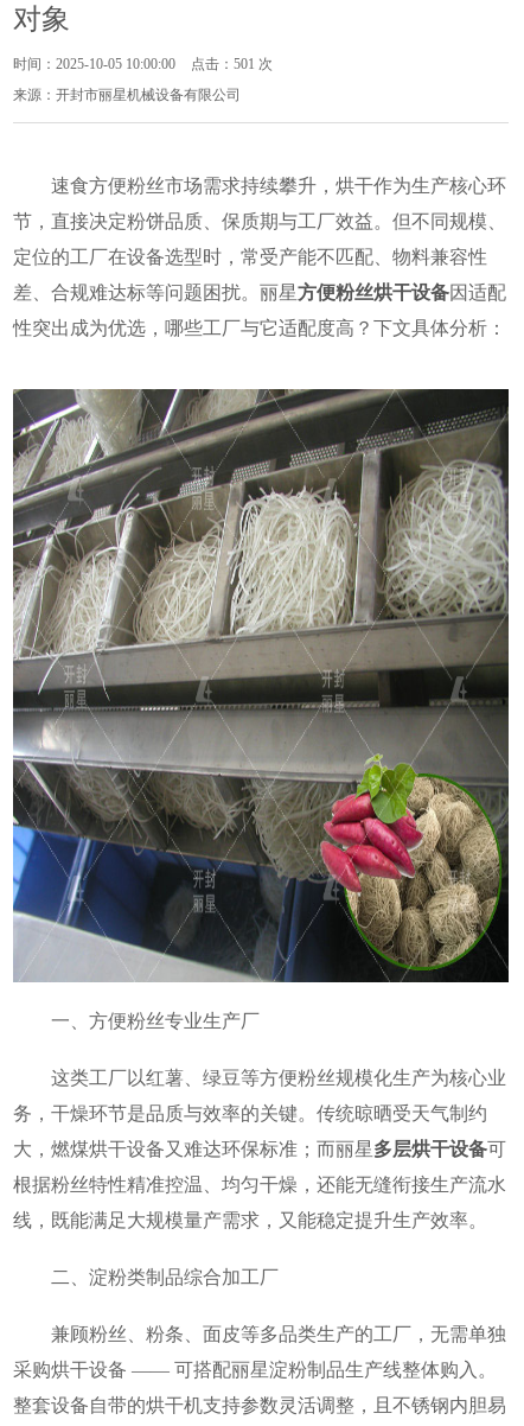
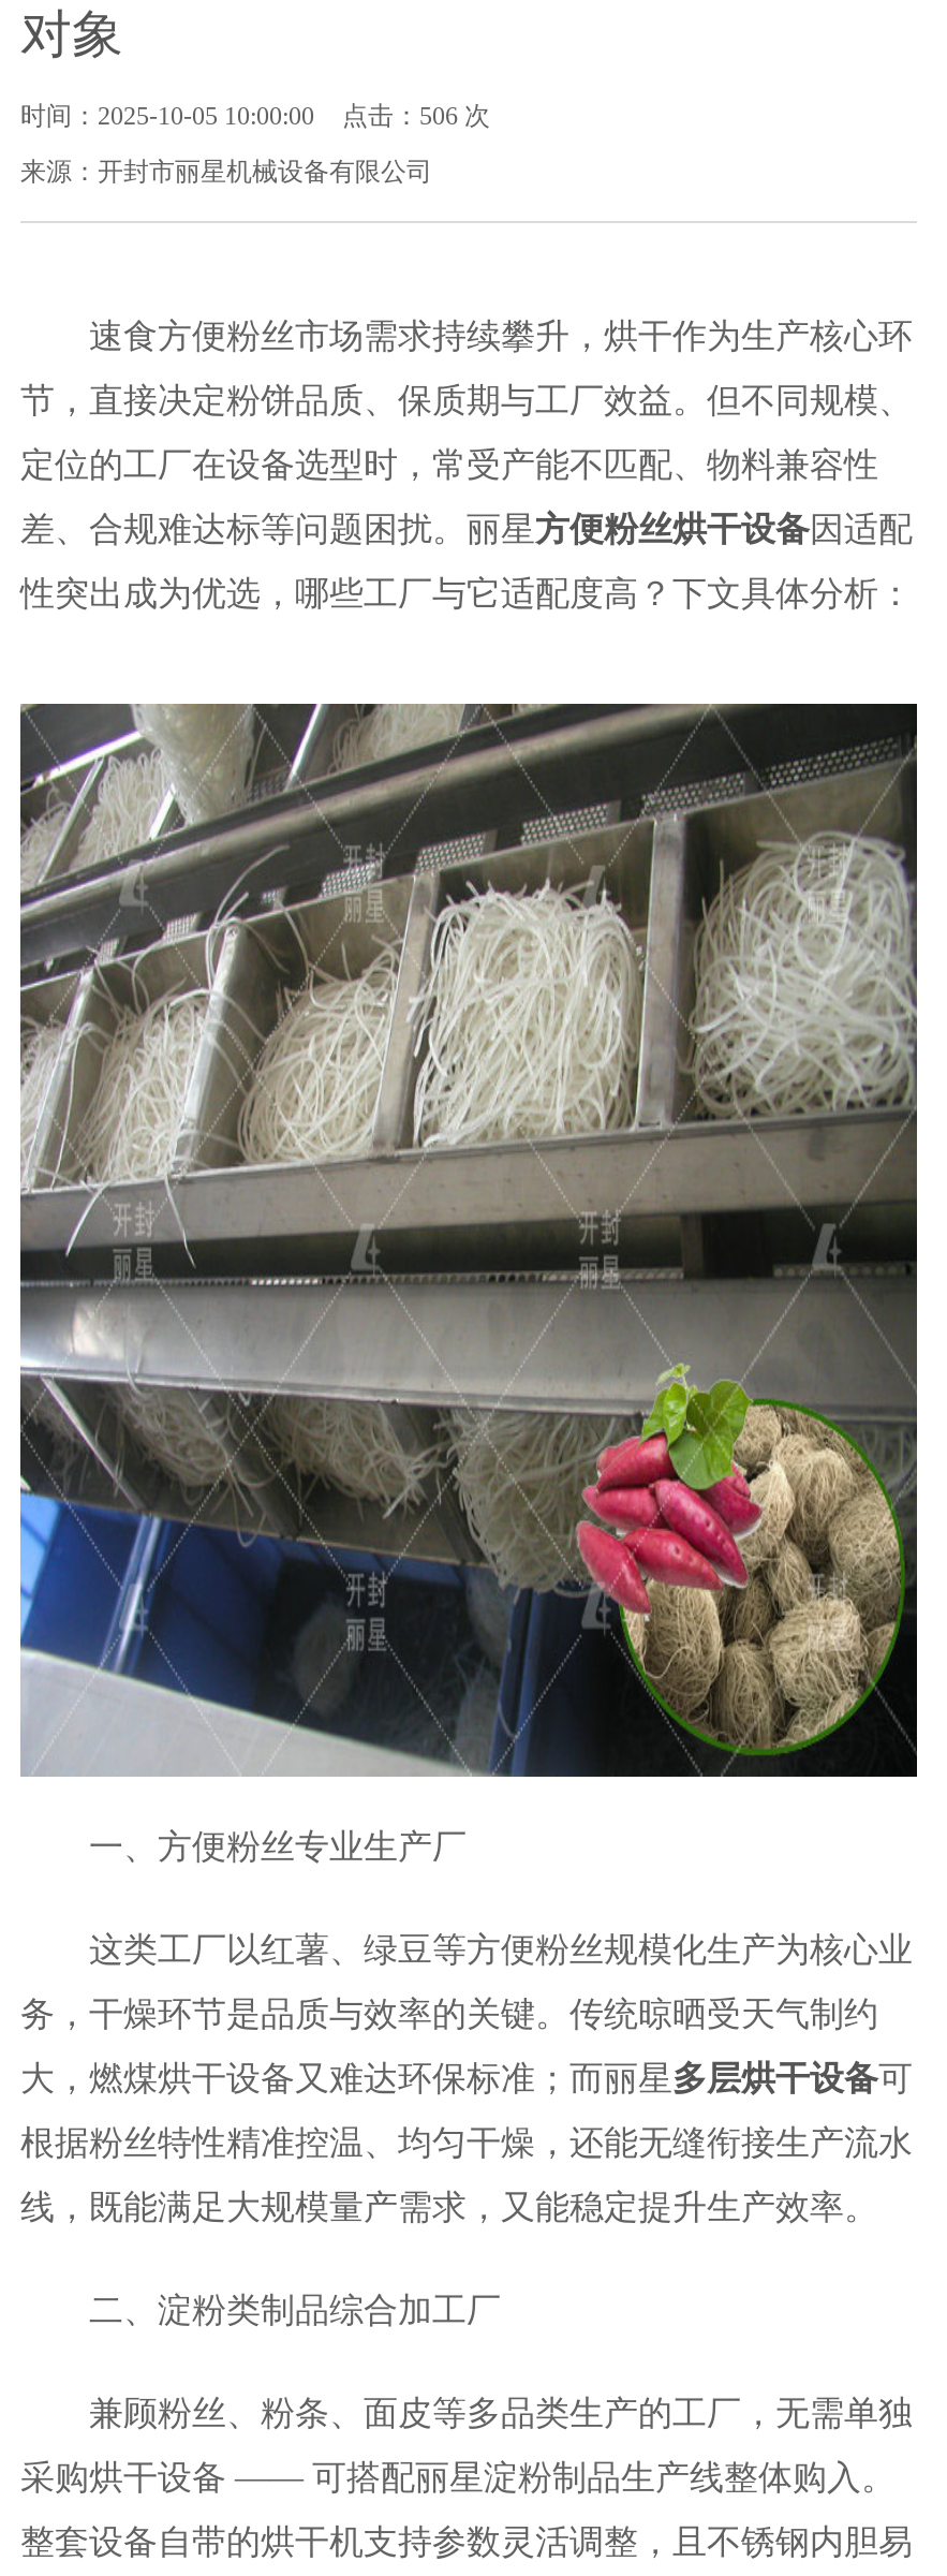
[13,56,273,72] 时间：2025-10-05 10:00:00 点击：501 次 -> [20,101,490,131] 时间：2025-10-05 10:00:00 点击：506 次

